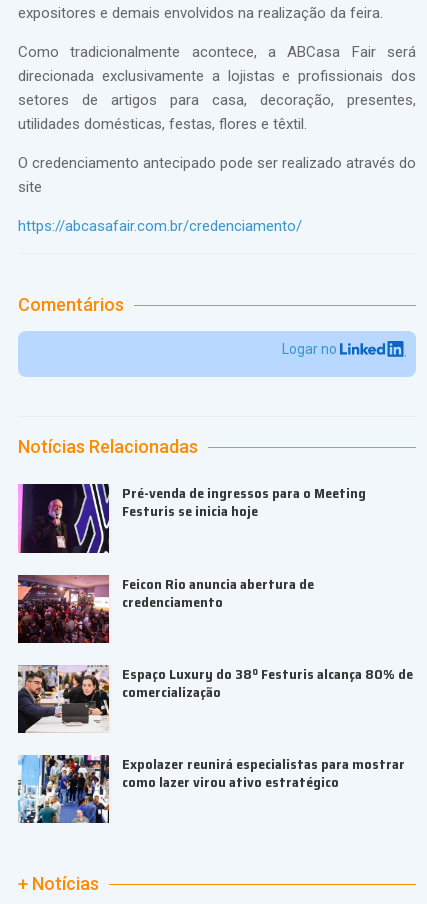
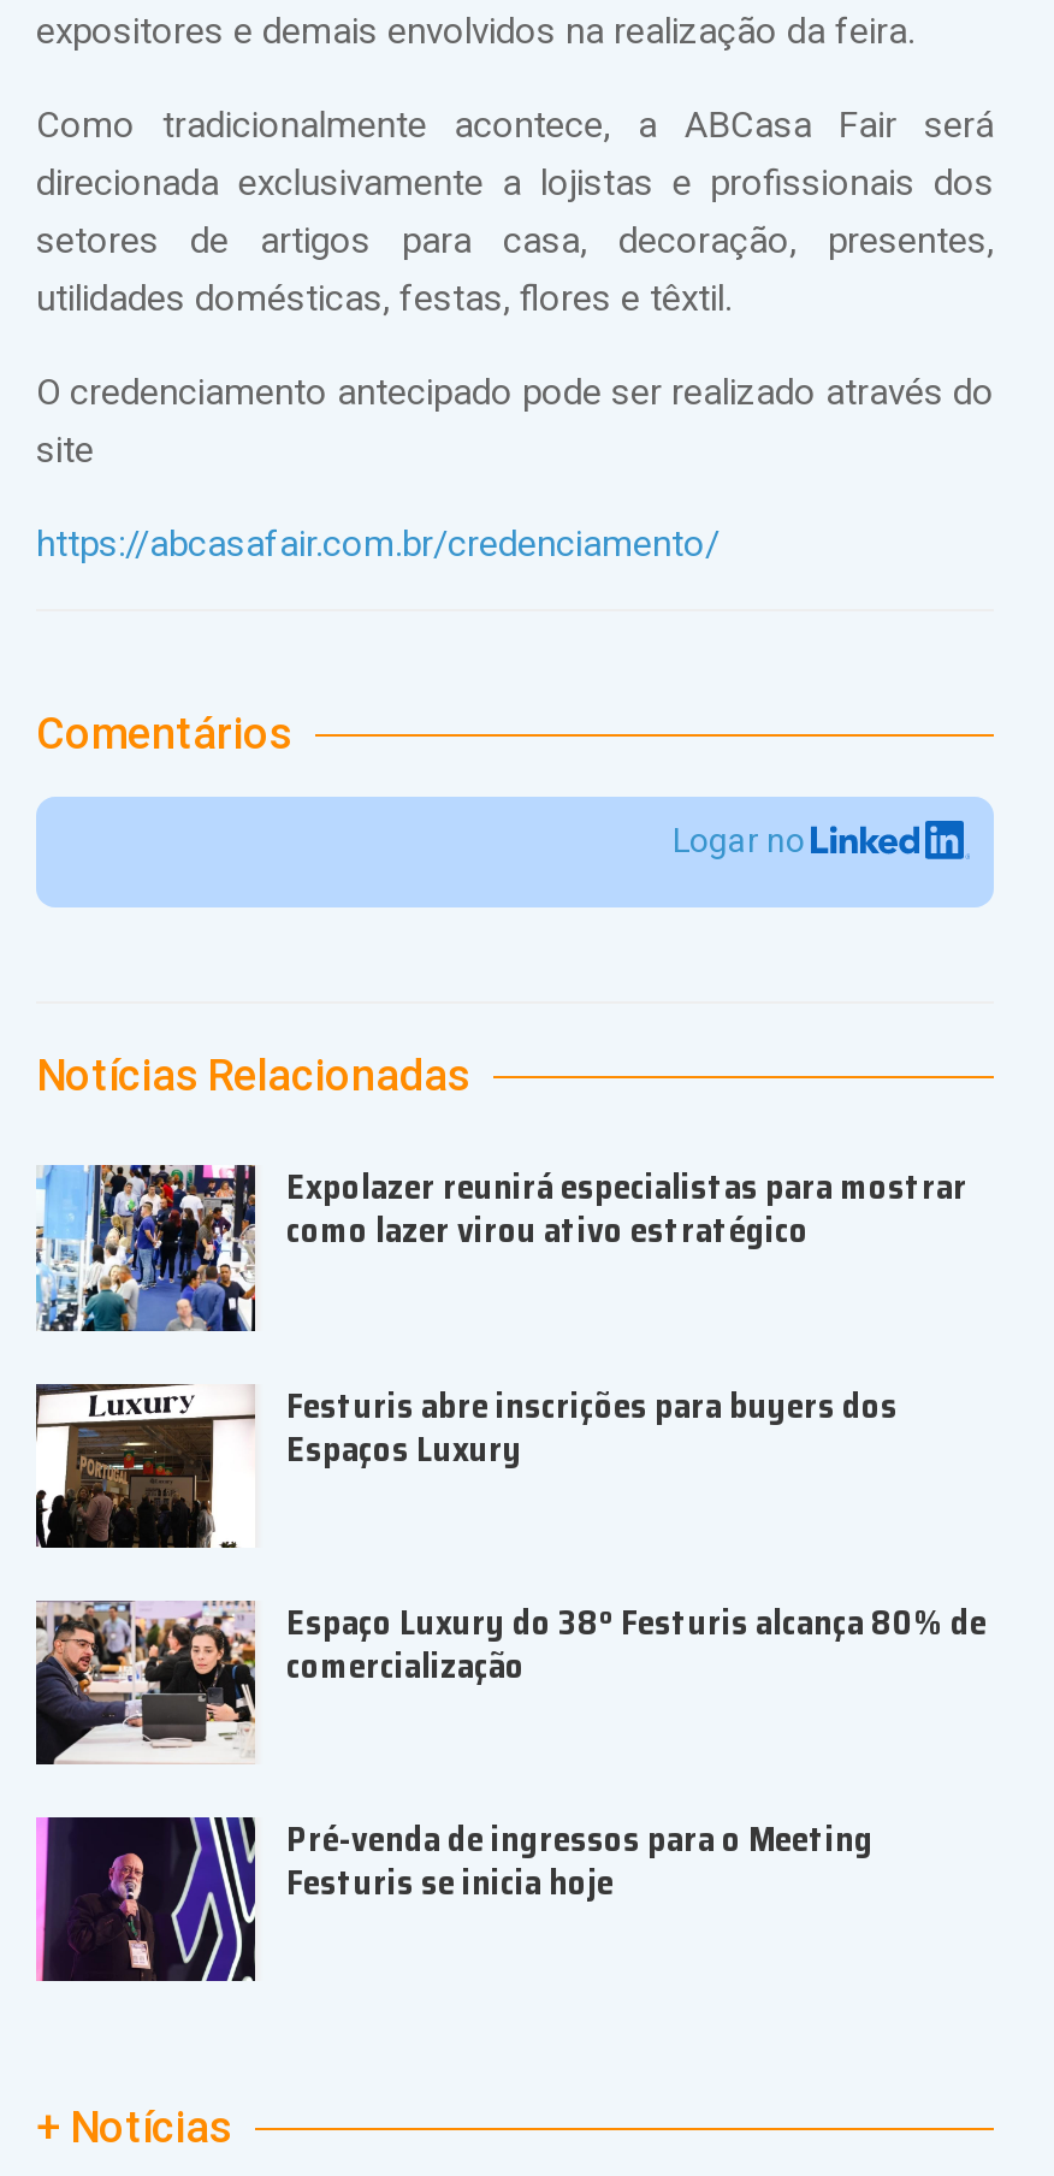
none -> [286,1378,898,1474] Festuris abre inscrições para buyers dos | Espaços Luxury
moved [17,482,366,554] -> [34,1813,874,1986]: [image] | Pré-venda de ingressos para o Meeting | Festuris se inicia hoje
[17,574,110,644] [image] -> [34,1382,255,1548] [image]
[122,572,314,612] Feicon Rio anuncia abertura de | credenciamento -> none
moved [17,663,413,824] -> [34,1161,987,1692]: [image] | Espaço Luxury do 38º Festuris alcança 80% de | comercialização | Expolazer reunirá especialistas para mostrar | como lazer virou ativo estratégico

